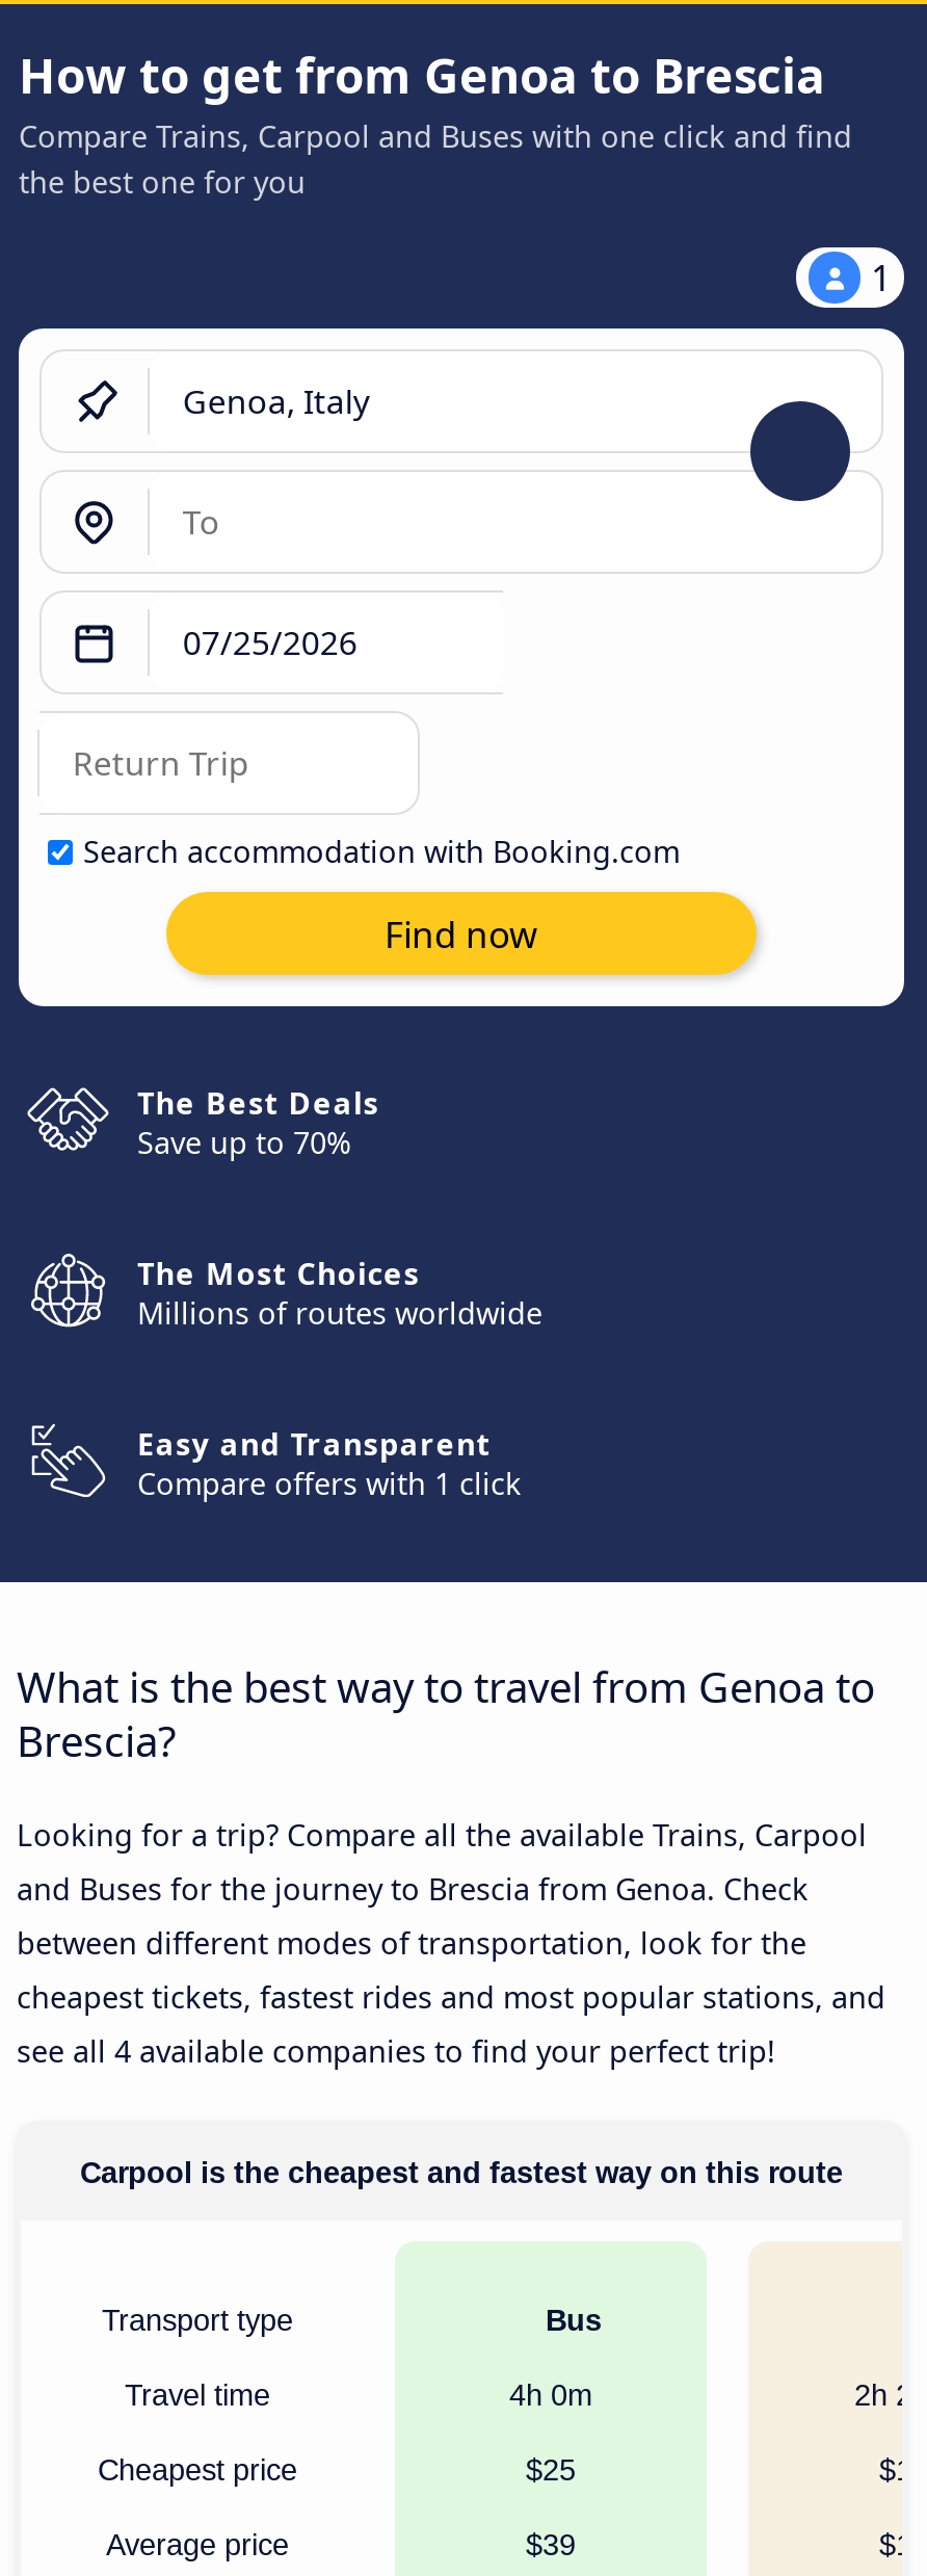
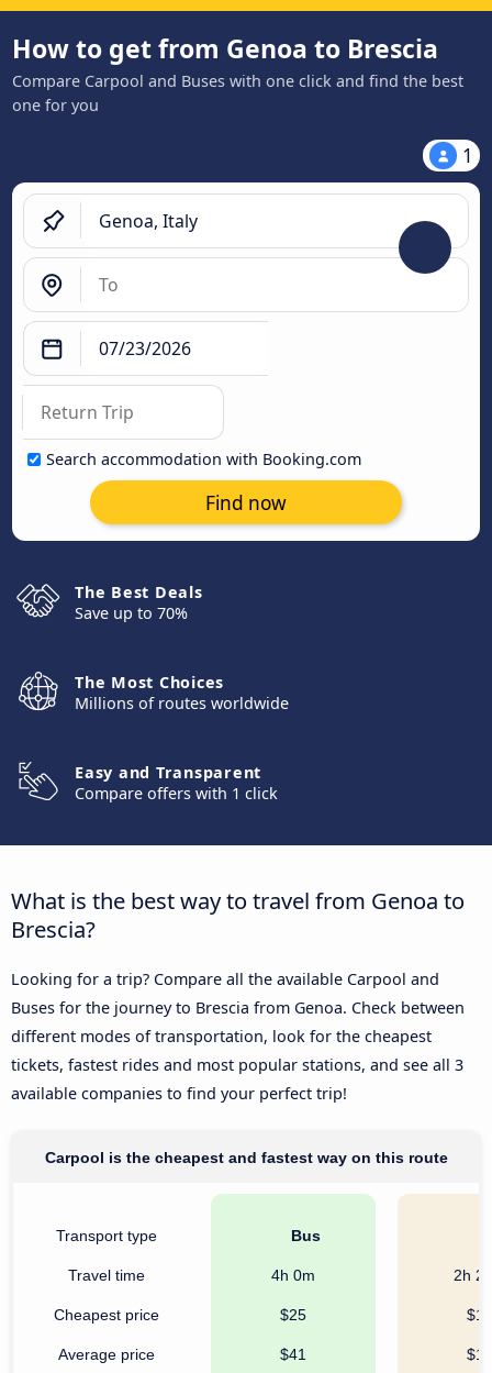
[19,116,852,202] Compare Trains, Carpool and Buses with one click and find | the best one for you -> [12,70,463,115] Compare Carpool and Buses with one click and find the best | one for you
[17,1815,885,2070] Looking for a trip? Compare all the available Trains, Carpool | and Buses for the journey to Brescia from Genoa. Check | between different modes of transportation, look for the | cheapest tickets, fastest rides and most popular stations, and | see all 4 available companies to find your perfect trip! -> [11,968,465,1103] Looking for a trip? Compare all the available Carpool and | Buses for the journey to Brescia from Genoa. Check between | different modes of transportation, look for the cheapest | tickets, fastest rides and most popular stations, and see all 3 | available companies to find your perfect trip!
[526,2528,576,2561] $39 -> [280,1345,306,1363] $41

